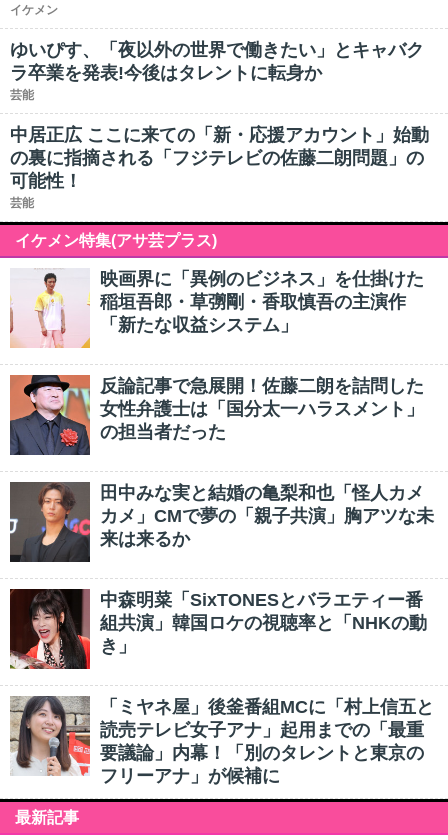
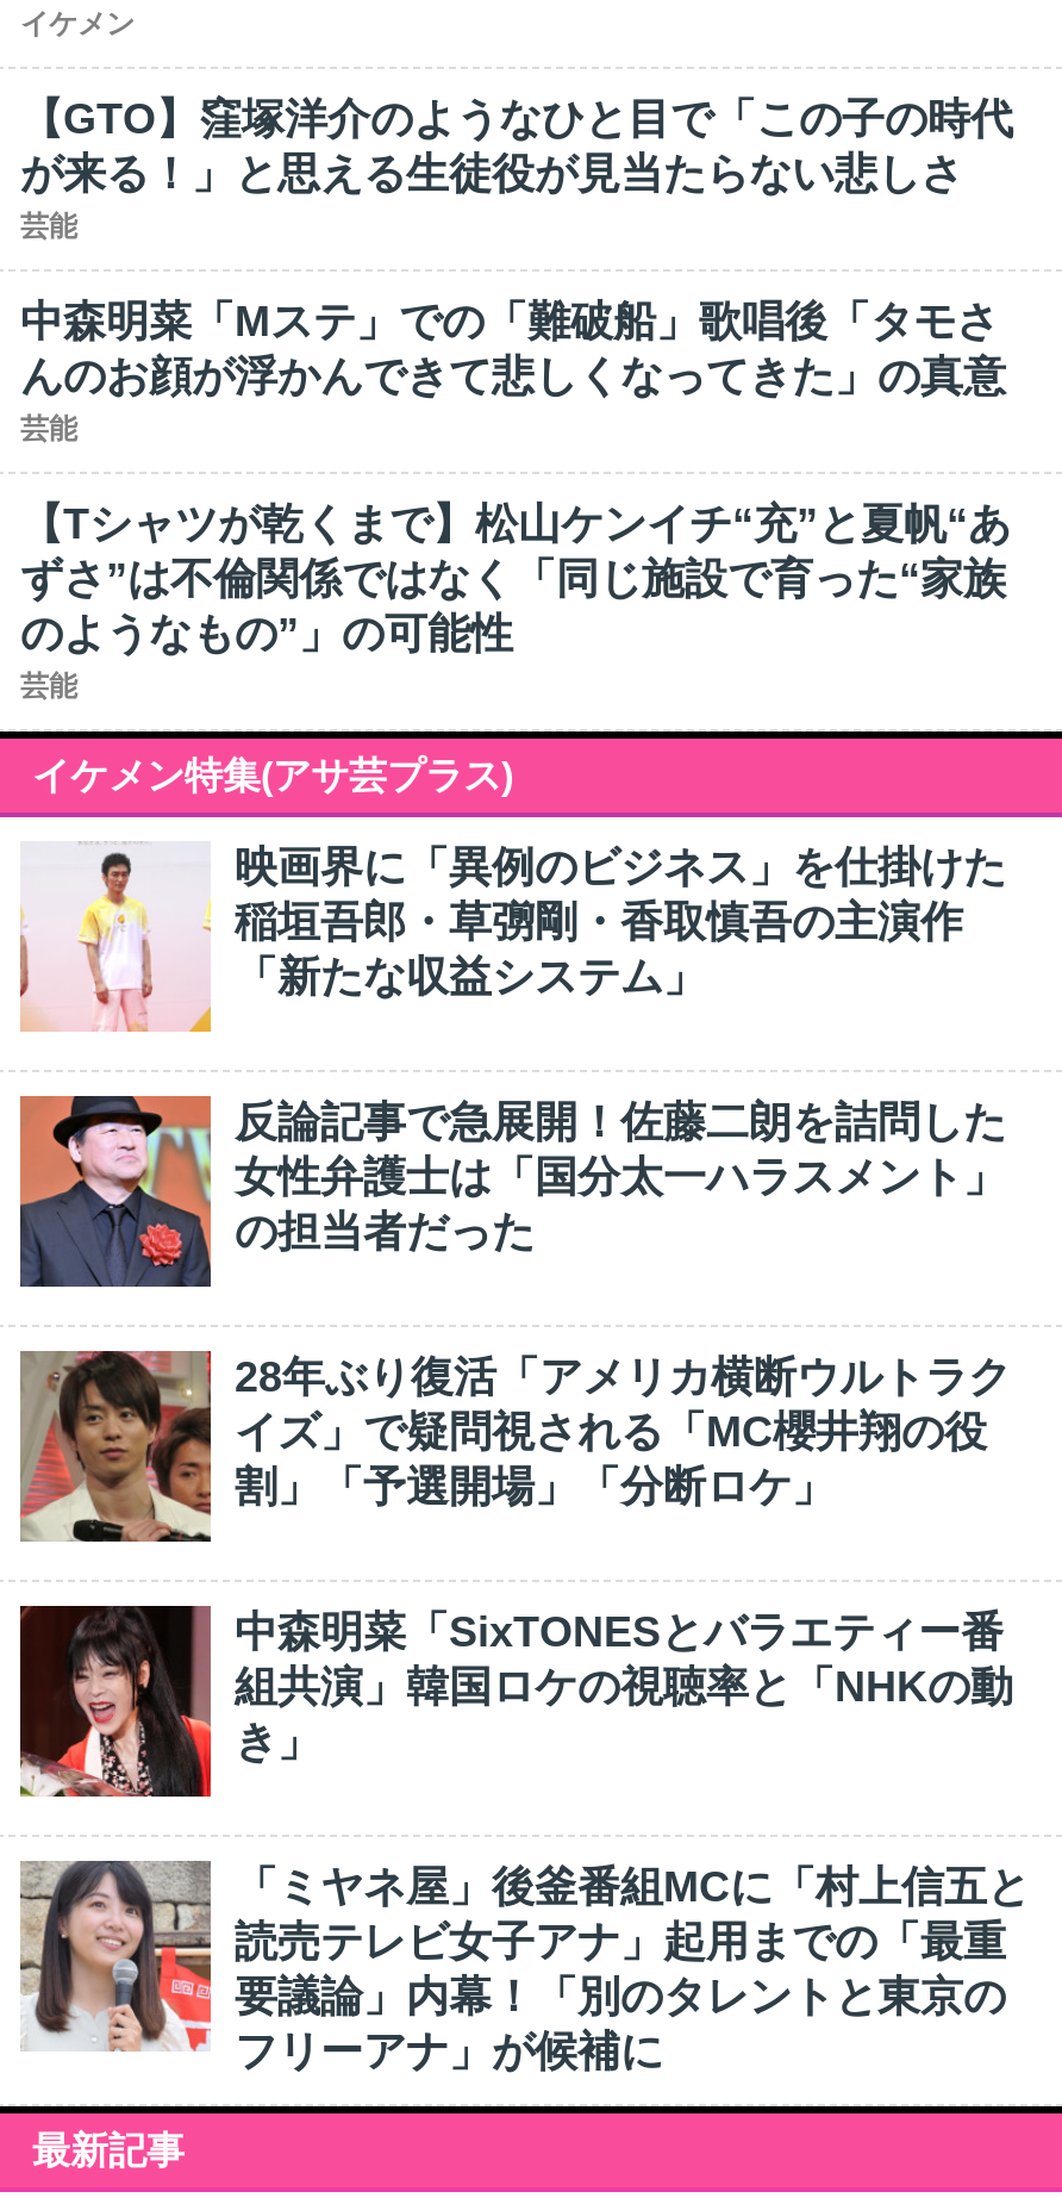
[10,40,424,83] ゆいぴす、「夜以外の世界で働きたい」とキャバク | ラ卒業を発表!今後はタレントに転身か -> [20,95,1013,198] 【GTO】窪塚洋介のようなひと目で「この子の時代 | が来る！」と思える生徒役が見当たらない悲しさ
[10,125,429,191] 中居正広 ここに来ての「新・応援アカウント」始動 | の裏に指摘される「フジテレビの佐藤二朗問題」の | 可能性！ -> [20,298,1011,658] 中森明菜「Mステ」での「難破船」歌唱後「タモさ | んのお顔が浮かんできて悲しくなってきた」の真意 | 芸能 | 【Tシャツが乾くまで】松山ケンイチ“充”と夏帆“あ | ずさ”は不倫関係ではなく「同じ施設で育った“家族 | のようなもの”」の可能性
[9,482,434,563] [image] | 田中みな実と結婚の亀梨和也「怪人カメ | カメ」CMで夢の「親子共演」胸アツな未 | 来は来るか -> [18,1351,1011,1544] [image] | 28年ぶり復活「アメリカ横断ウルトラク | イズ」で疑問視される「MC櫻井翔の役 | 割」「予選開場」「分断ロケ」

